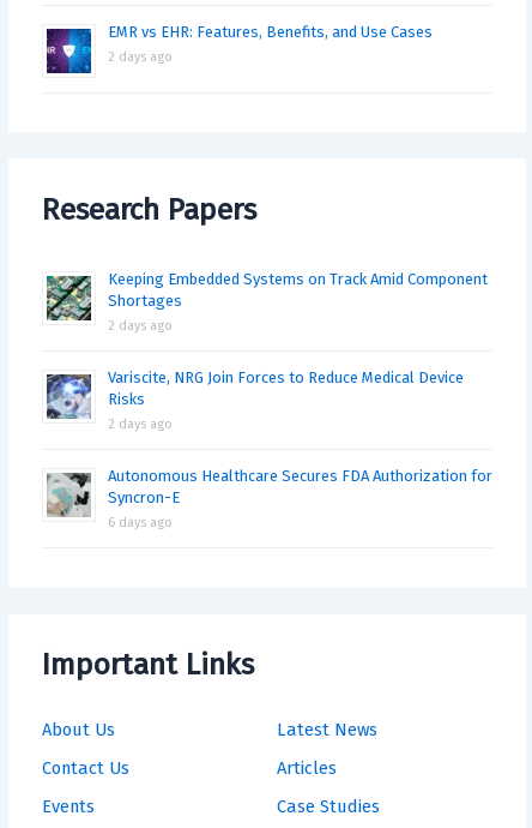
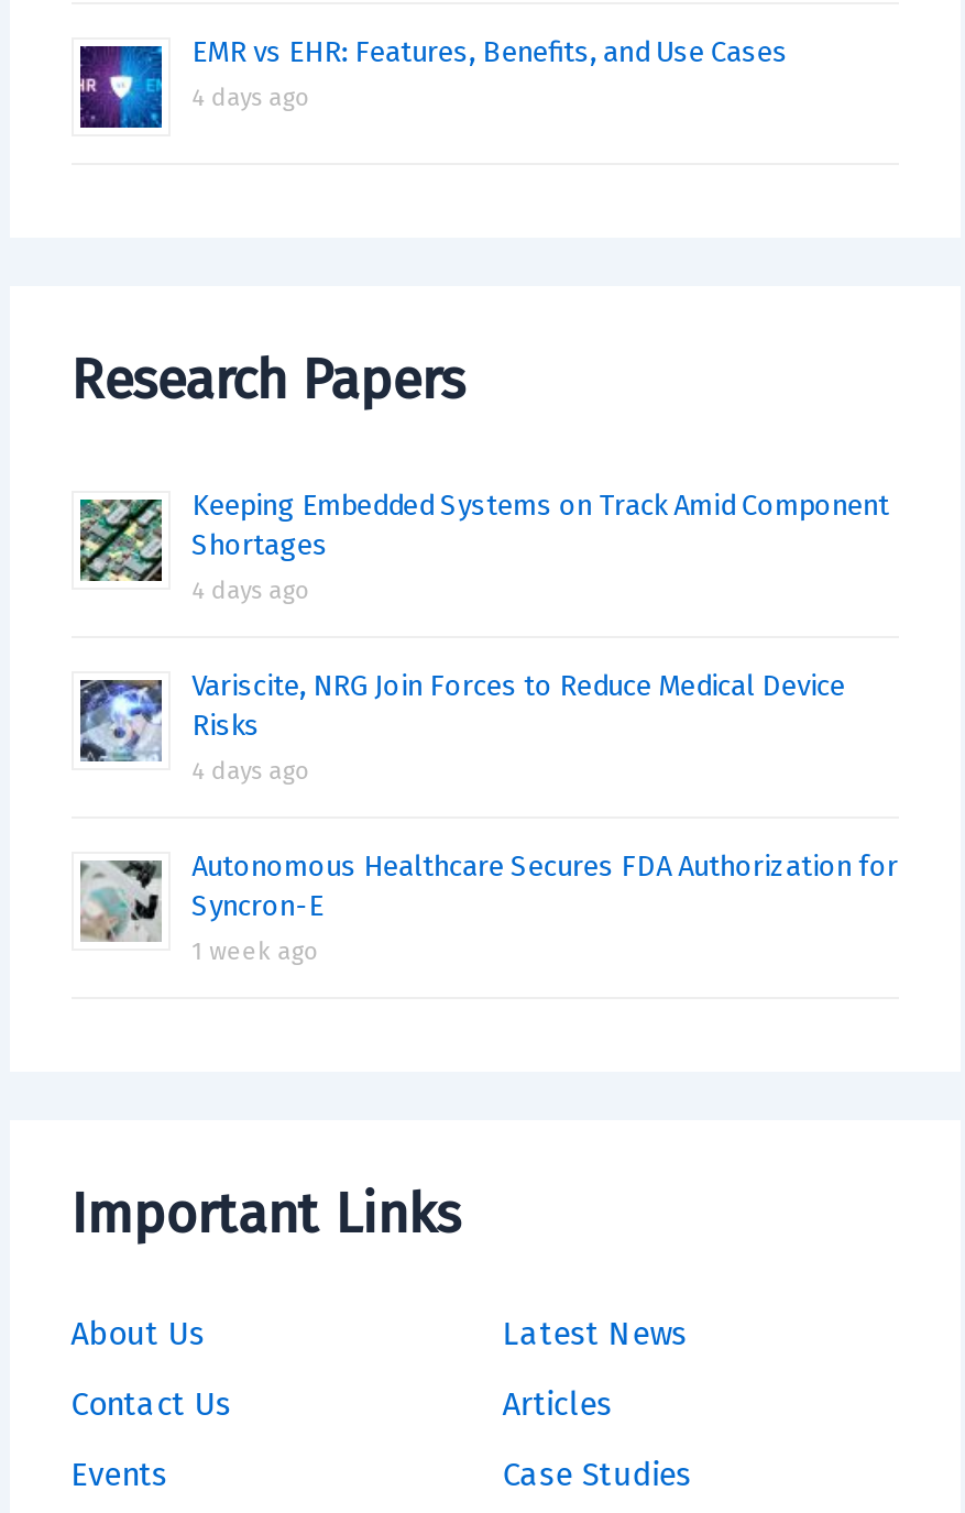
[107,49,172,64] 2 days ago -> [192,84,311,112] 4 days ago
[107,318,172,333] 2 days ago -> [192,577,311,606] 4 days ago
[107,416,172,432] 2 days ago -> [192,758,311,786] 4 days ago
[107,515,172,530] 6 days ago -> [192,938,319,967] 1 week ago

